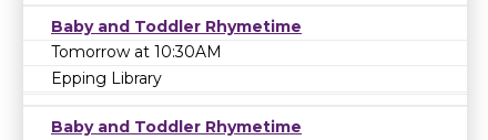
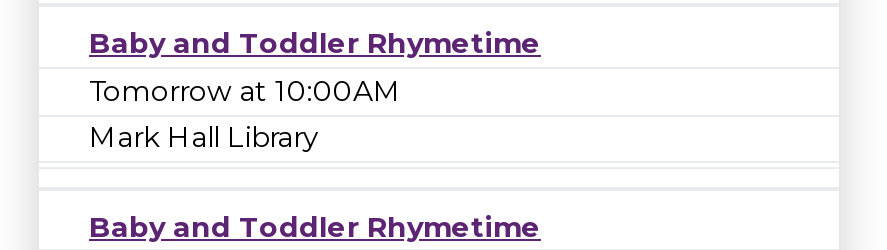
[51,42,222,88] Tomorrow at 10:30AM | Epping Library -> [89,73,401,156] Tomorrow at 10:00AM | Mark Hall Library

